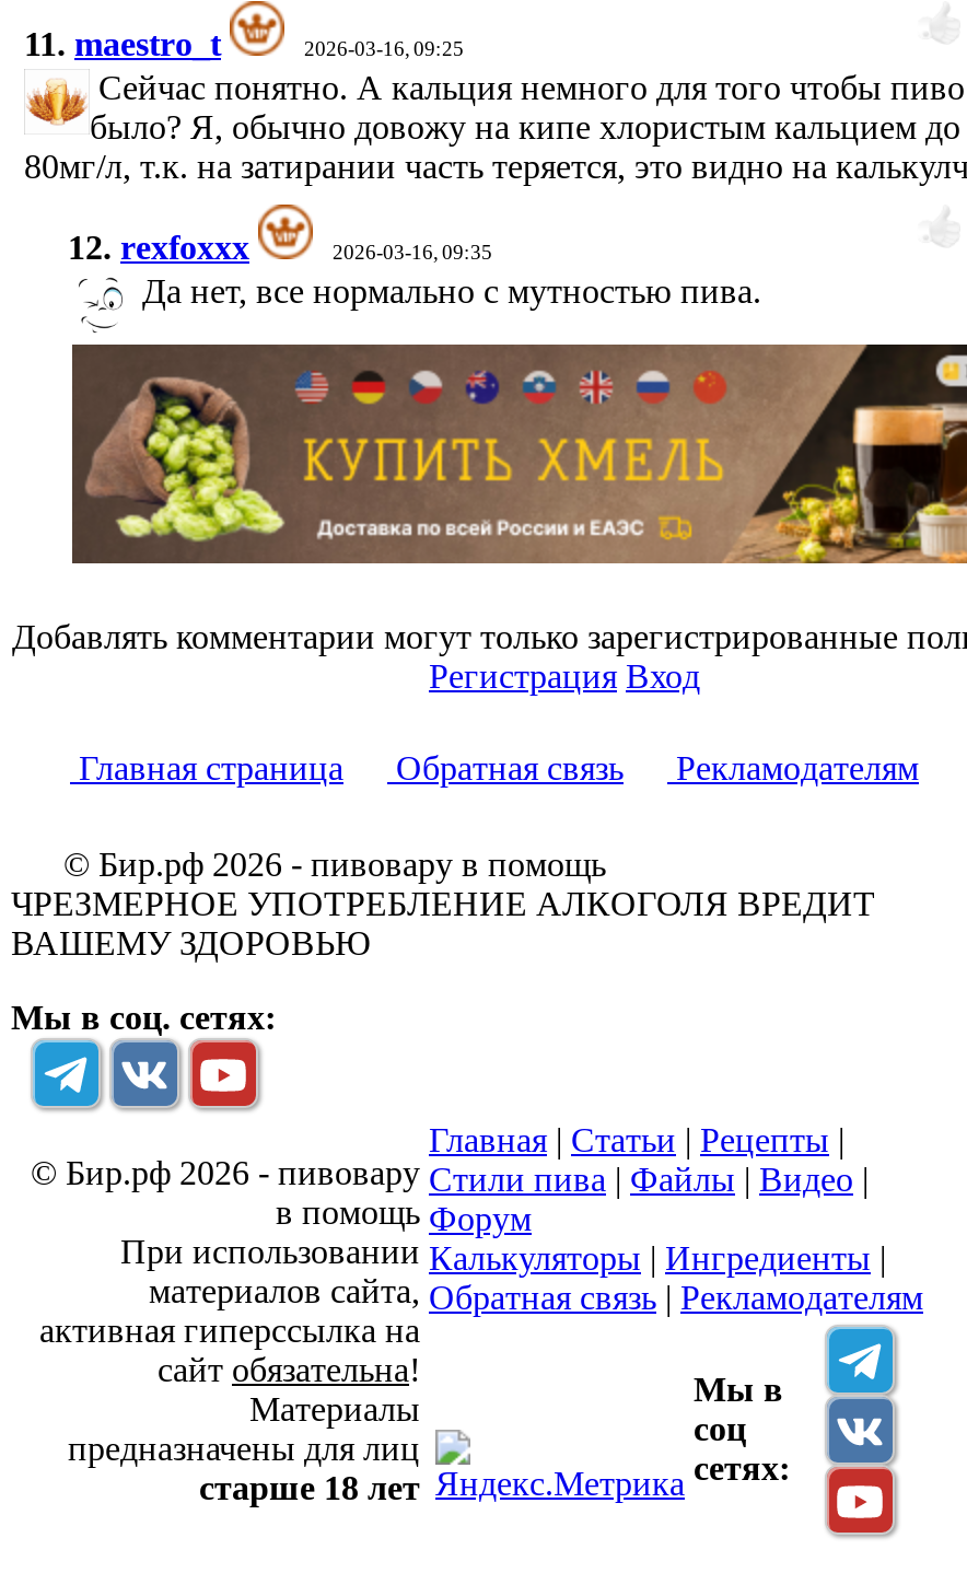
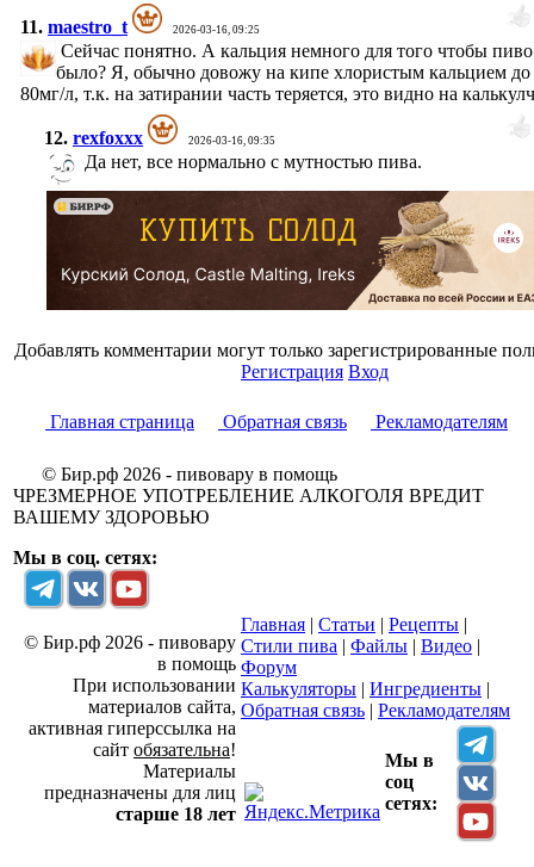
[72,342,960,566] [image] -> [48,191,530,311] [image]

